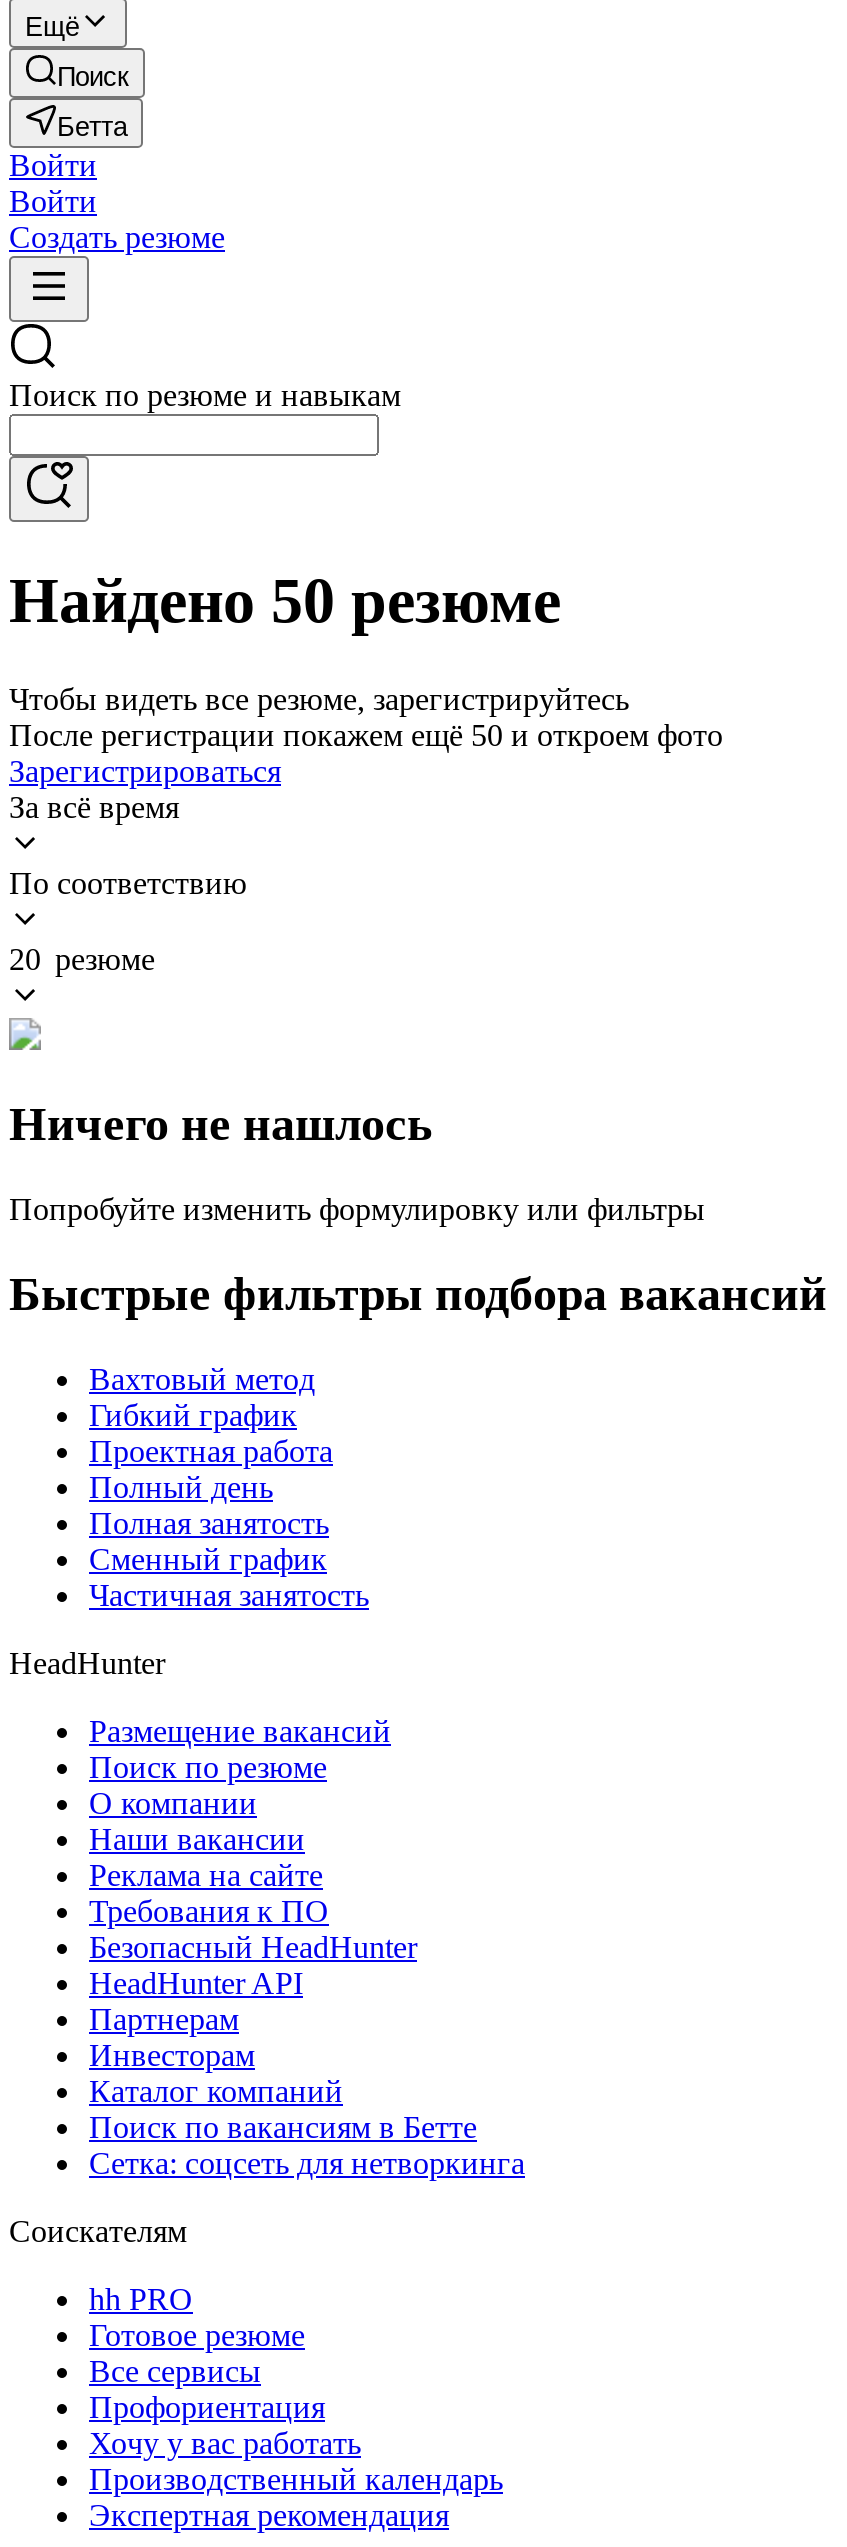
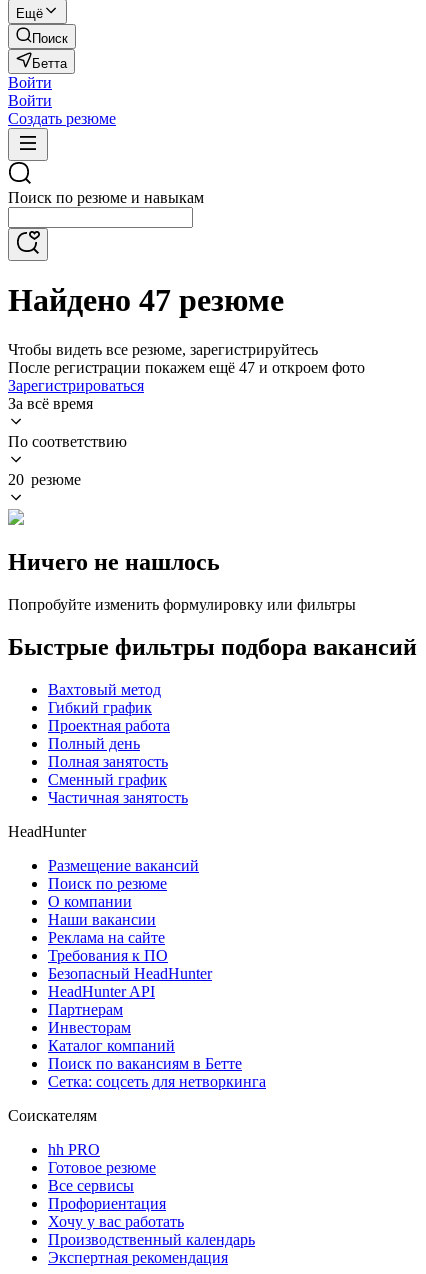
[9,565,561,637] Найдено 50 резюме -> [8,282,284,318] Найдено 47 резюме
[9,718,723,752] После регистрации покажем ещё 50 и откроем фото -> [8,359,365,376] После регистрации покажем ещё 47 и откроем фото

